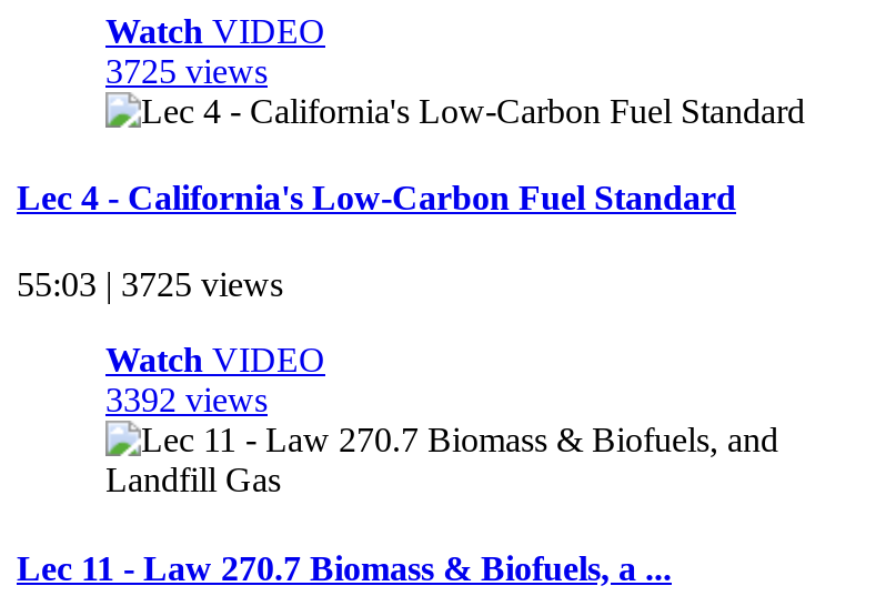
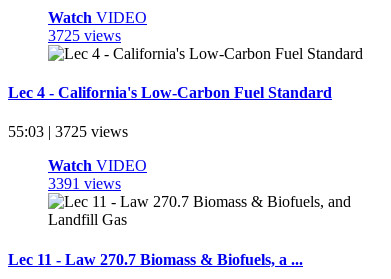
[105,381,268,419] 3392 views -> [48,175,121,192] 3391 views

